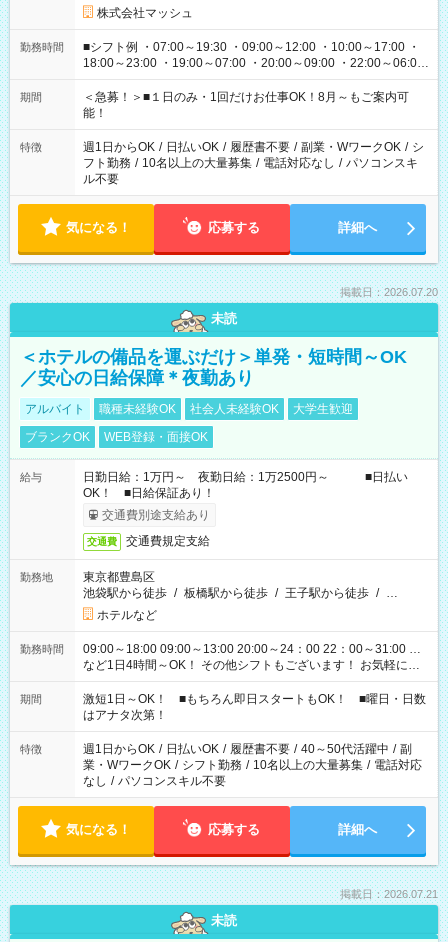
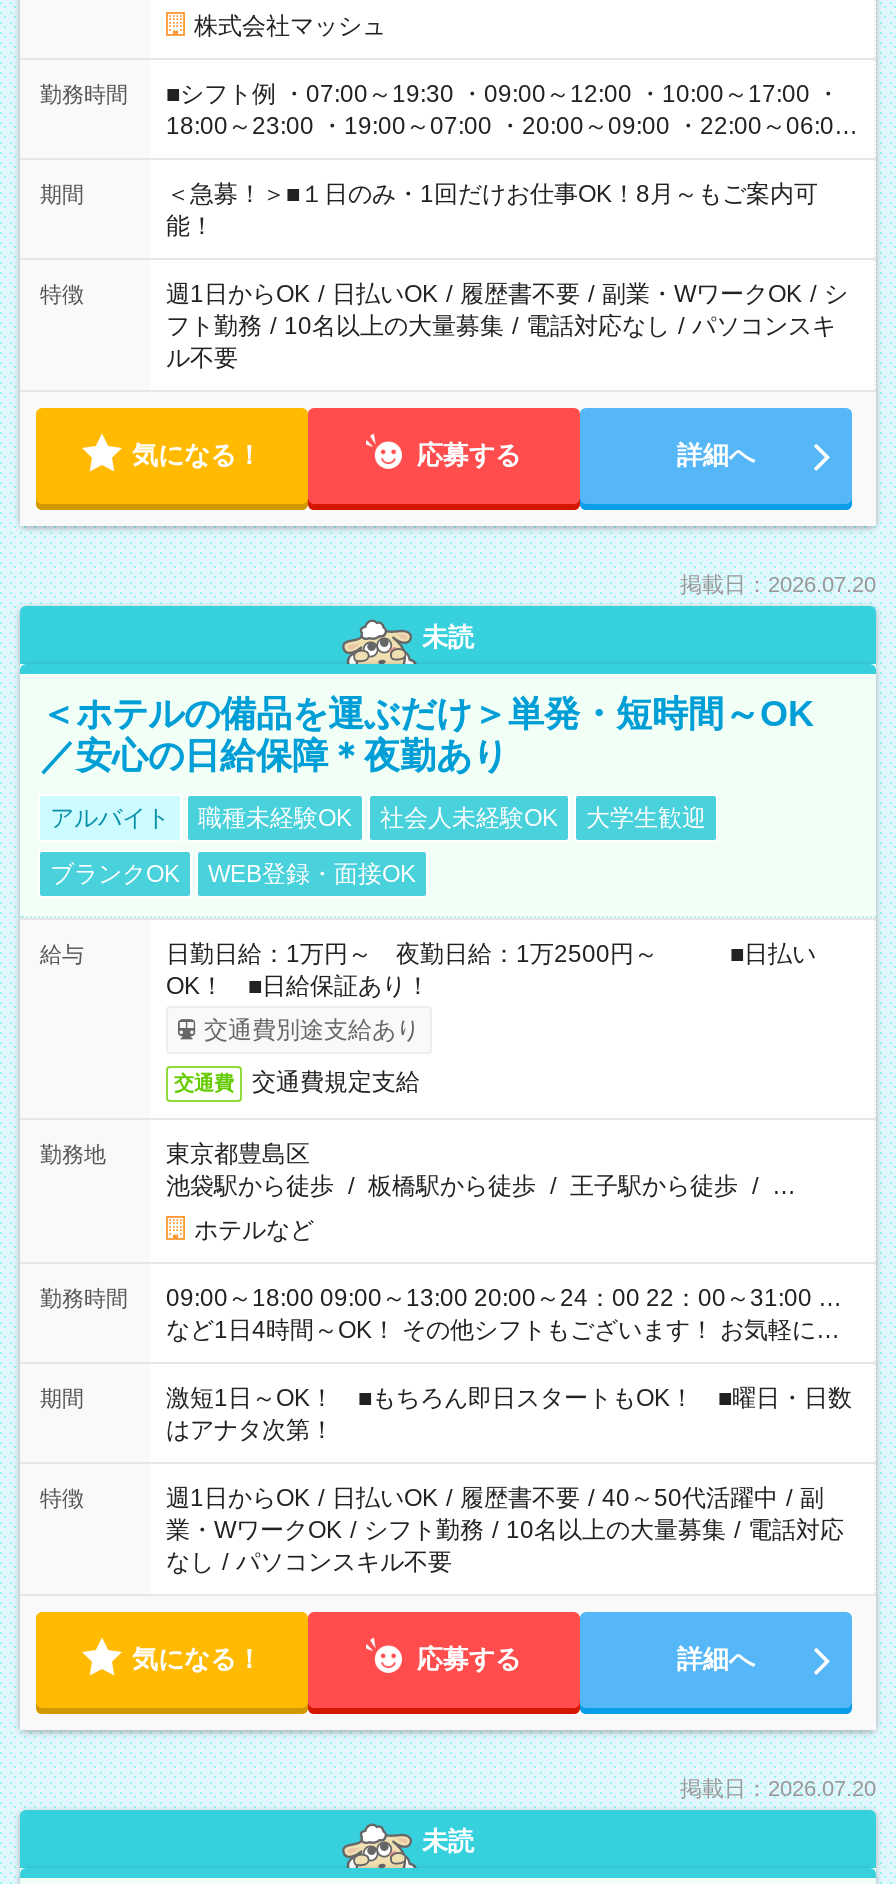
[340,888,438,900] 掲載日：2026.07.21 -> [680,1776,876,1800] 掲載日：2026.07.20

